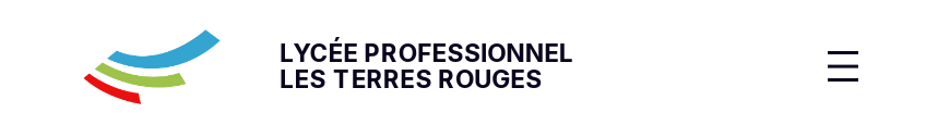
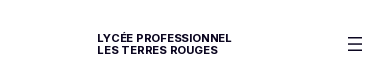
[83,27,221,105] [image] -> none

